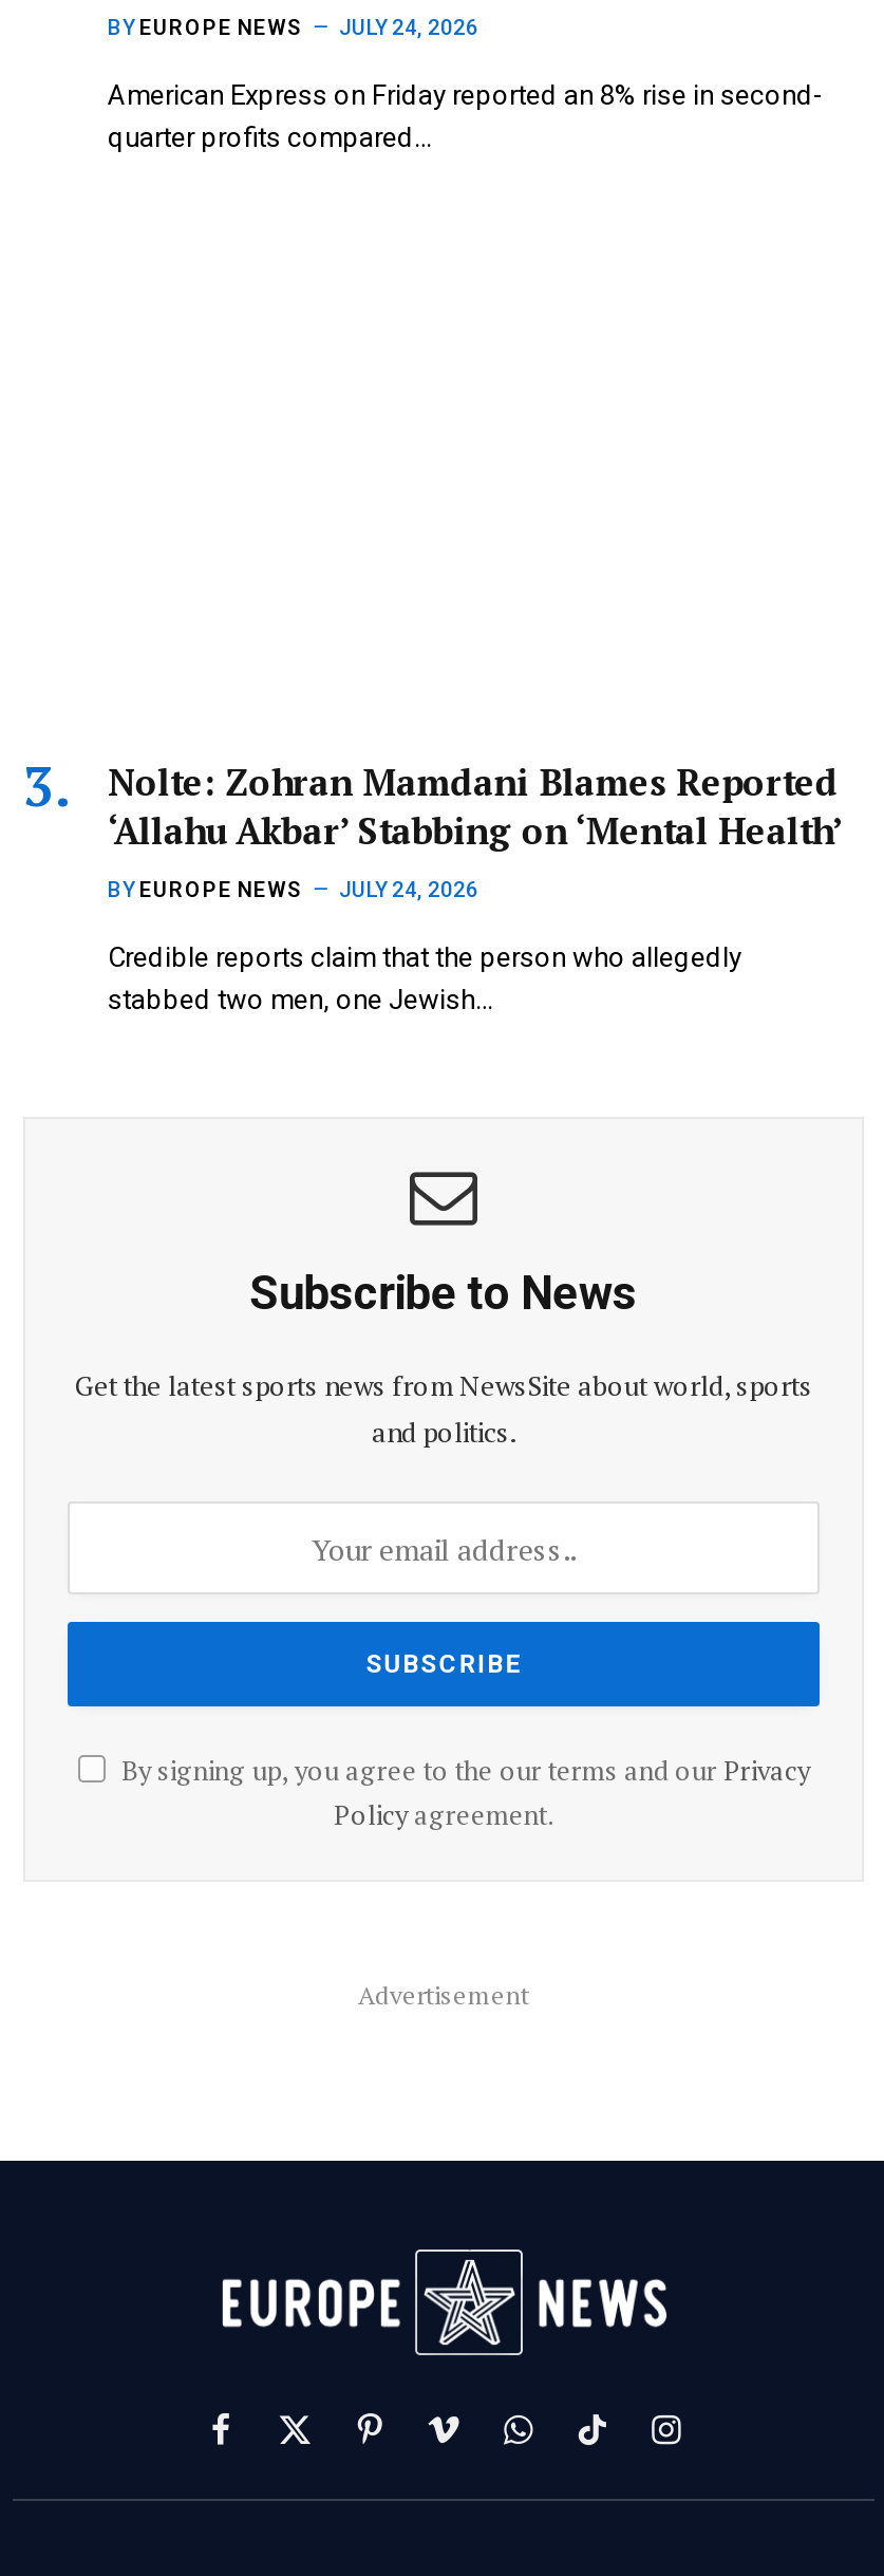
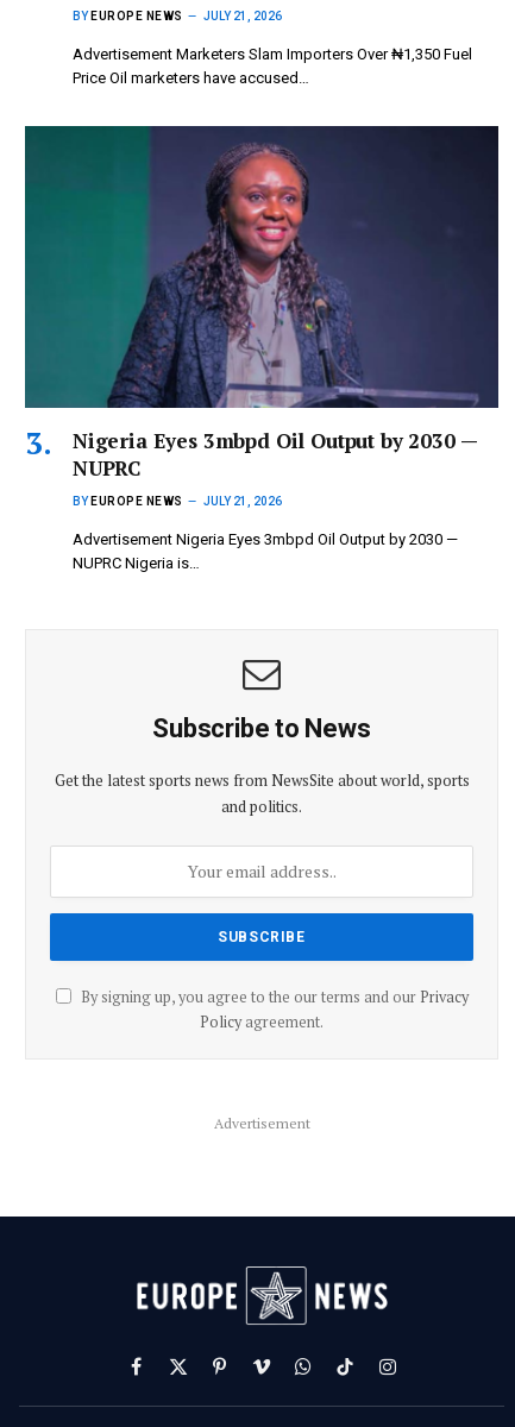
[108,16,478,40] BY EUROPE NEWS JULY 24, 2026 -> [73,9,281,22] BY EUROPE NEWS JULY 21, 2026
none -> [24,125,500,409] [image]
[108,80,822,154] American Express on Friday reported an 8% rise in second- | quarter profits compared… -> [73,45,472,87] Advertisement Marketers Slam Importers Over ₦1,350 Fuel | Price Oil marketers have accused…
[108,758,843,855] Nolte: Zohran Mamdani Blames Reported | ‘Allahu Akbar’ Stabbing on ‘Mental Health’ -> [73,427,476,481] Nigeria Eyes 3mbpd Oil Output by 2030 — | NUPRC
[108,878,478,902] BY EUROPE NEWS JULY 24, 2026 -> [73,494,281,507] BY EUROPE NEWS JULY 21, 2026
[108,942,741,1016] Credible reports claim that the person who allegedly | stabbed two men, one Jewish… -> [73,530,458,572] Advertisement Nigeria Eyes 3mbpd Oil Output by 2030 — | NUPRC Nigeria is…

